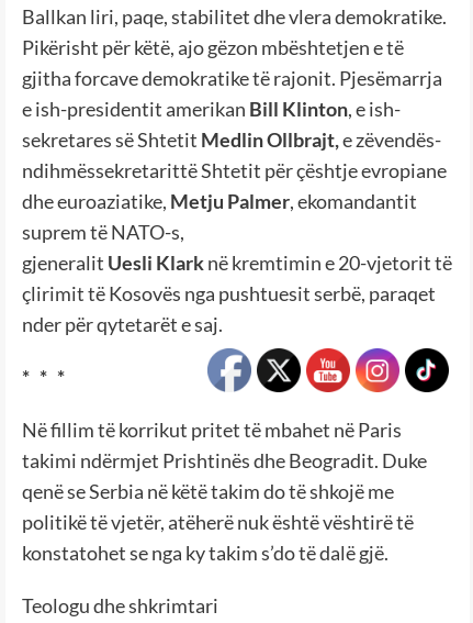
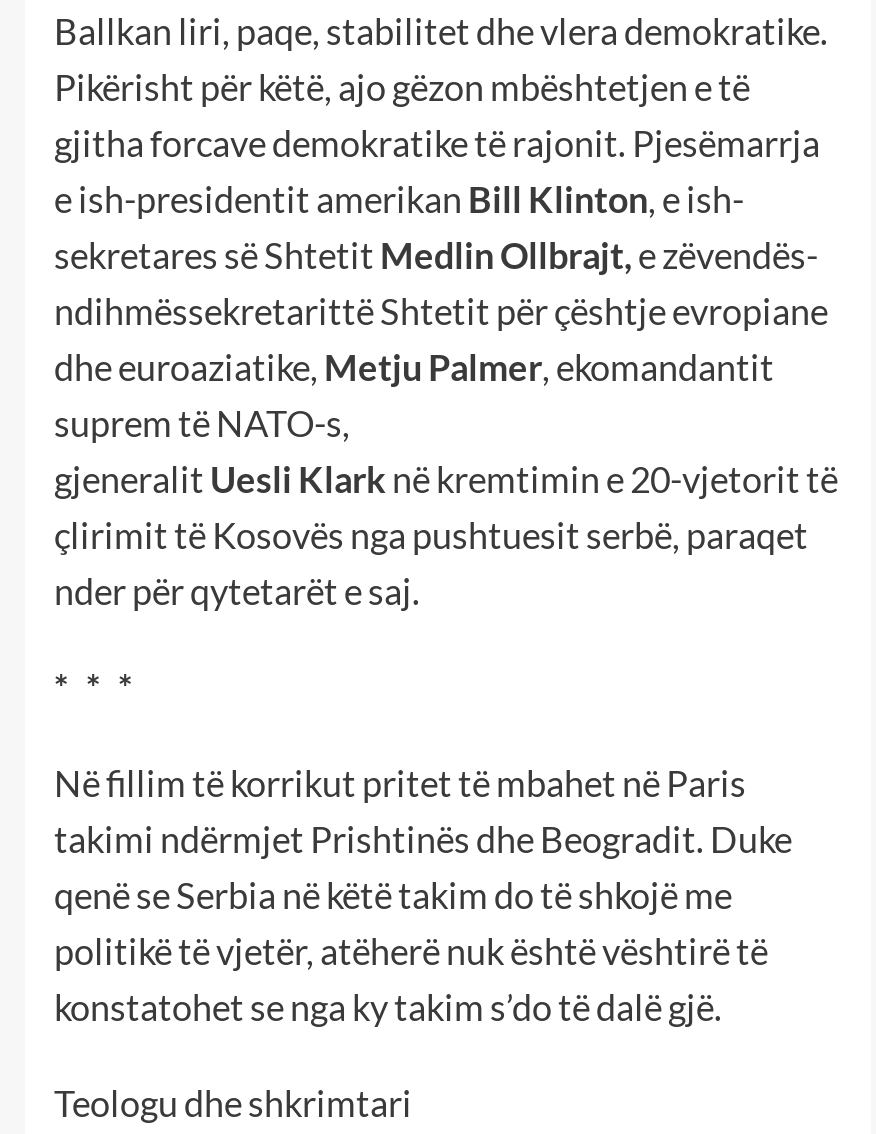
[206,347,450,393] [image] -> none

